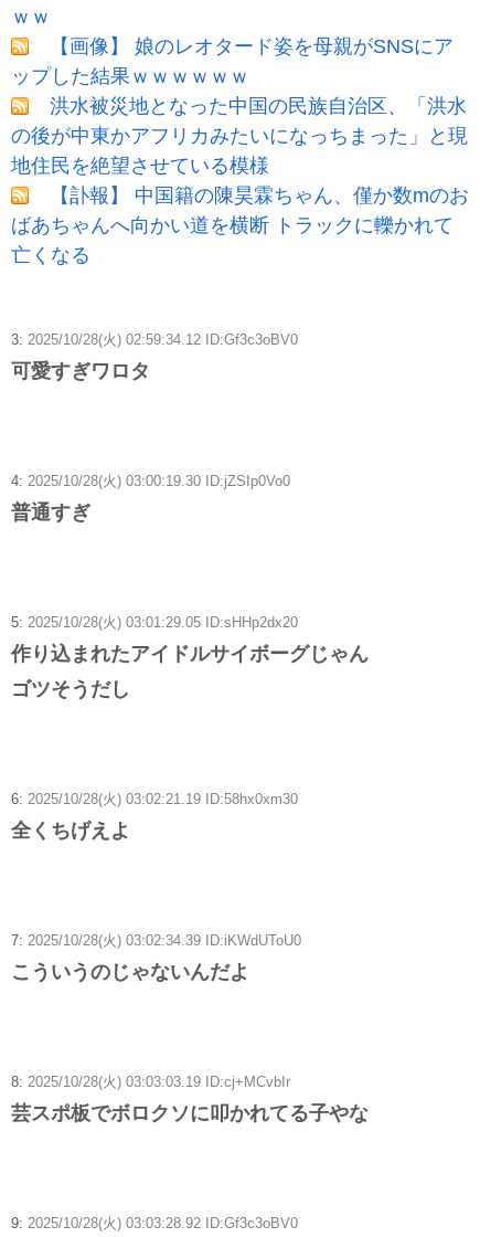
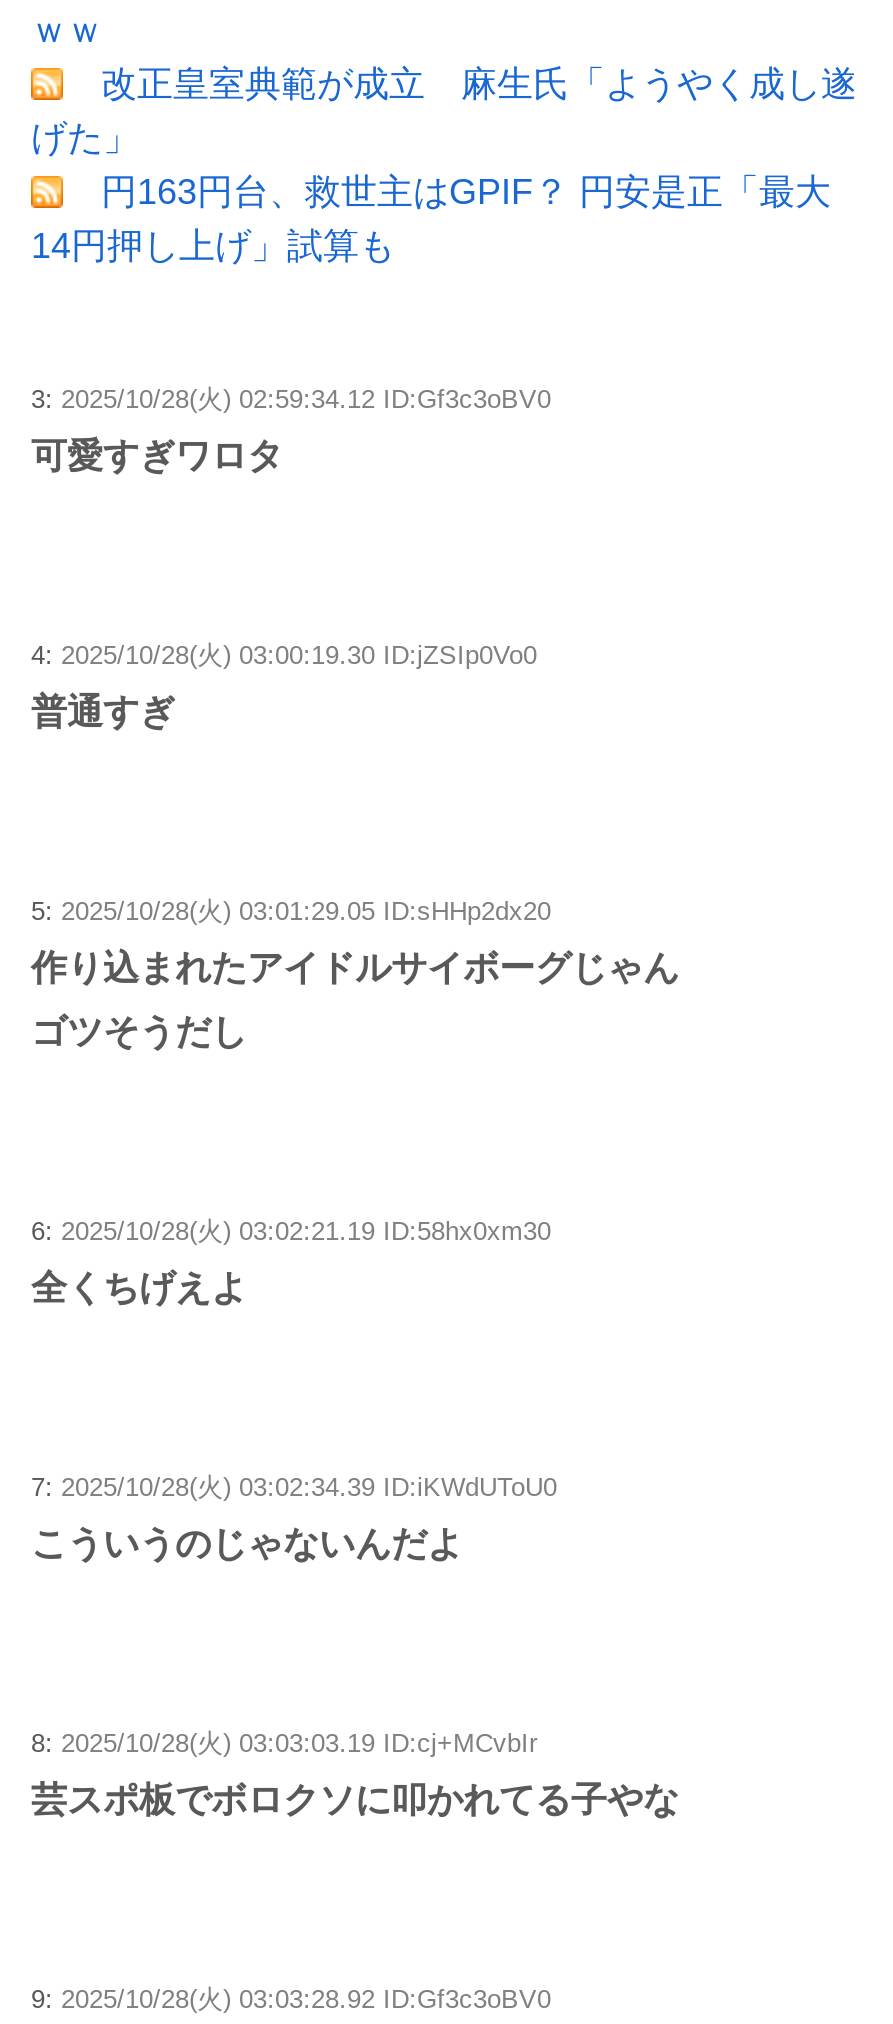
[11,35,469,266] 【画像】 娘のレオタード姿を母親がSNSにア | ップした結果ｗｗｗｗｗｗ | 洪水被災地となった中国の民族自治区、「洪水 | の後が中東かアフリカみたいになっちまった」と現 | 地住民を絶望させている模様 | 【訃報】 中国籍の陳昊霖ちゃん、僅か数mのお | ばあちゃんへ向かい道を横断 トラックに轢かれて | 亡くなる -> [31,63,857,265] 改正皇室典範が成立 麻生氏「ようやく成し遂 | げた」 | 円163円台、救世主はGPIF？ 円安是正「最大 | 14円押し上げ」試算も

